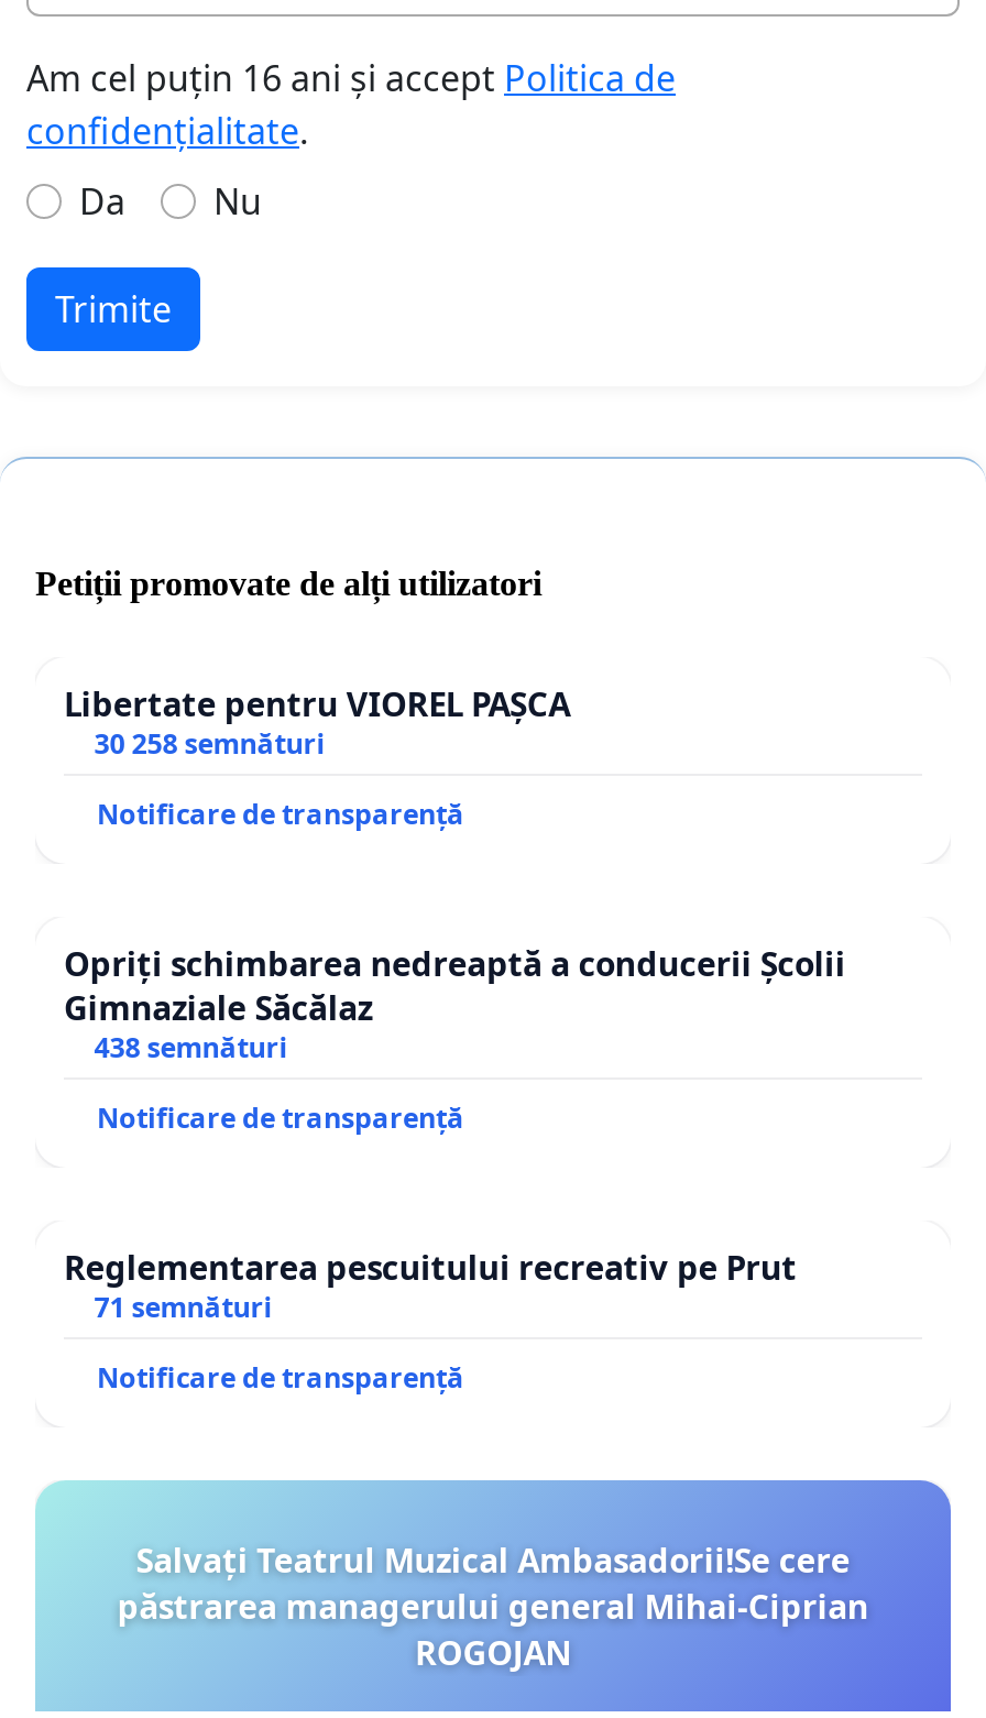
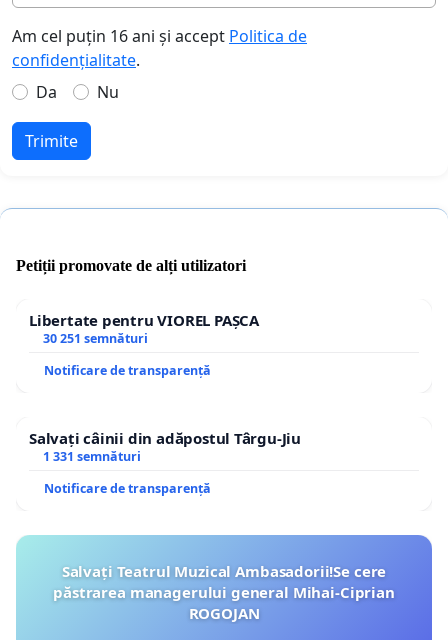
[94,725,325,762] 30 258 semnături -> [43,330,148,347] 30 251 semnături
[64,941,845,1326] Opriți schimbarea nedreaptă a conducerii Școlii | Gimnaziale Săcălaz | 438 semnături | Notificare de transparență | Reglementarea pescuitului recreativ pe Prut | 71 semnături -> [29,428,301,465] Salvați câinii din adăpostul Târgu-Jiu | 1 331 semnături

